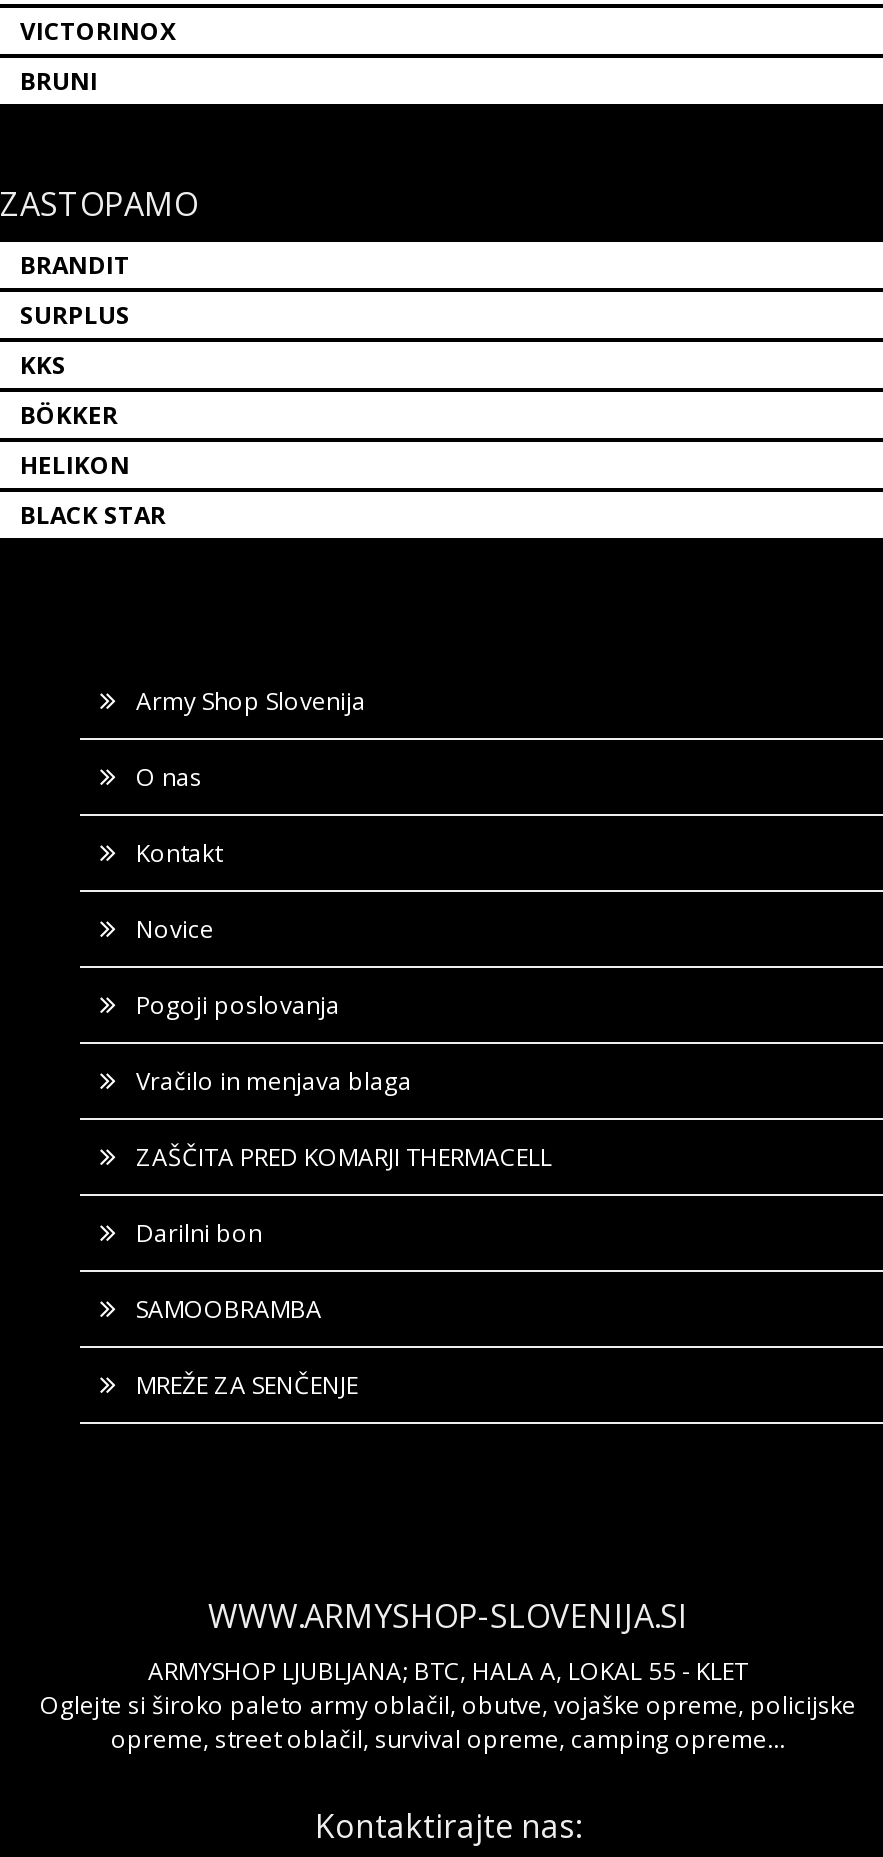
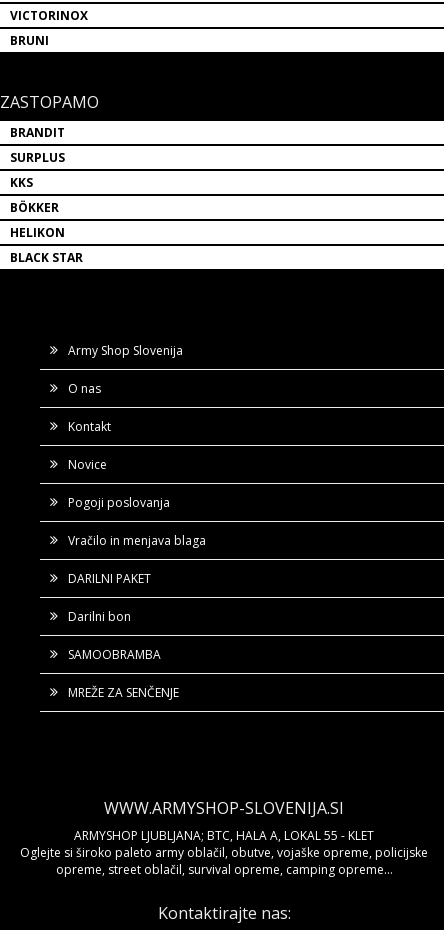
[136,1139,552,1173] ZAŠČITA PRED KOMARJI THERMACELL -> [68,569,151,586] DARILNI PAKET

